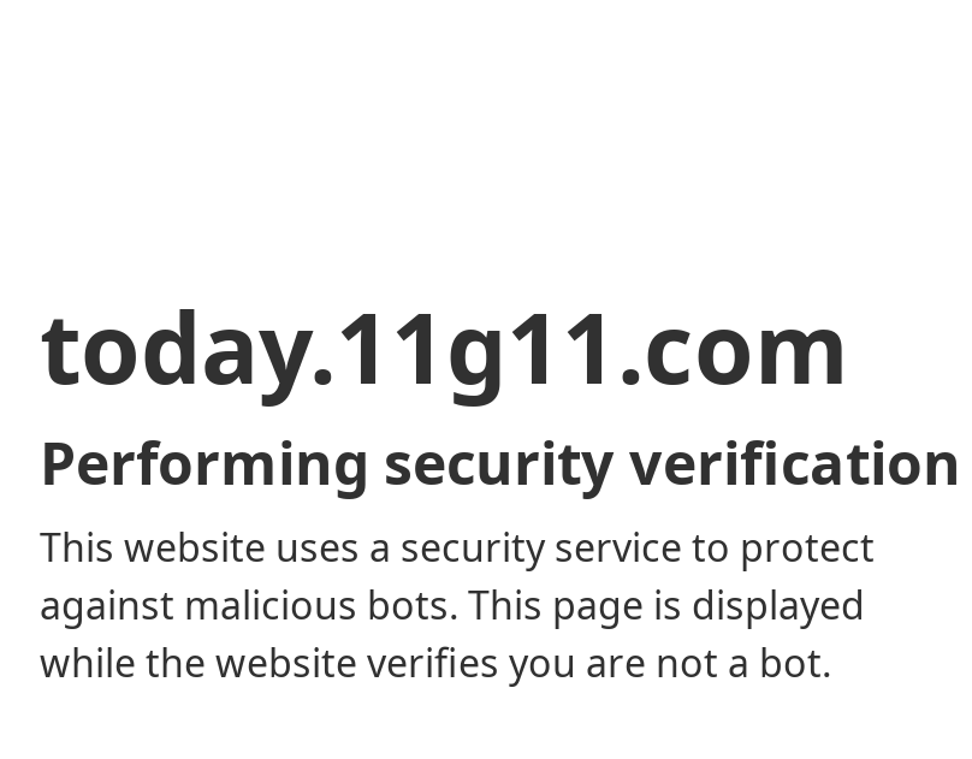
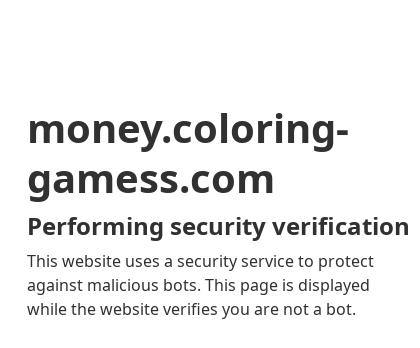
[40,280,848,413] today.11g11.com -> [27,100,349,205] money.coloring- | gamess.com

